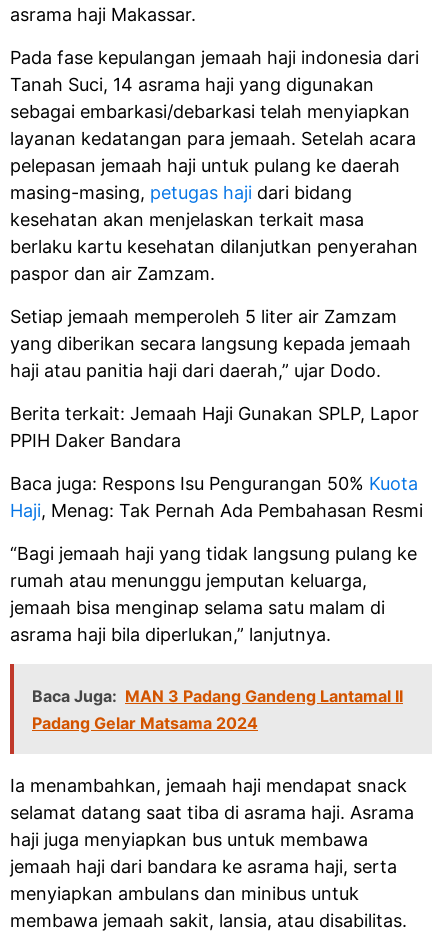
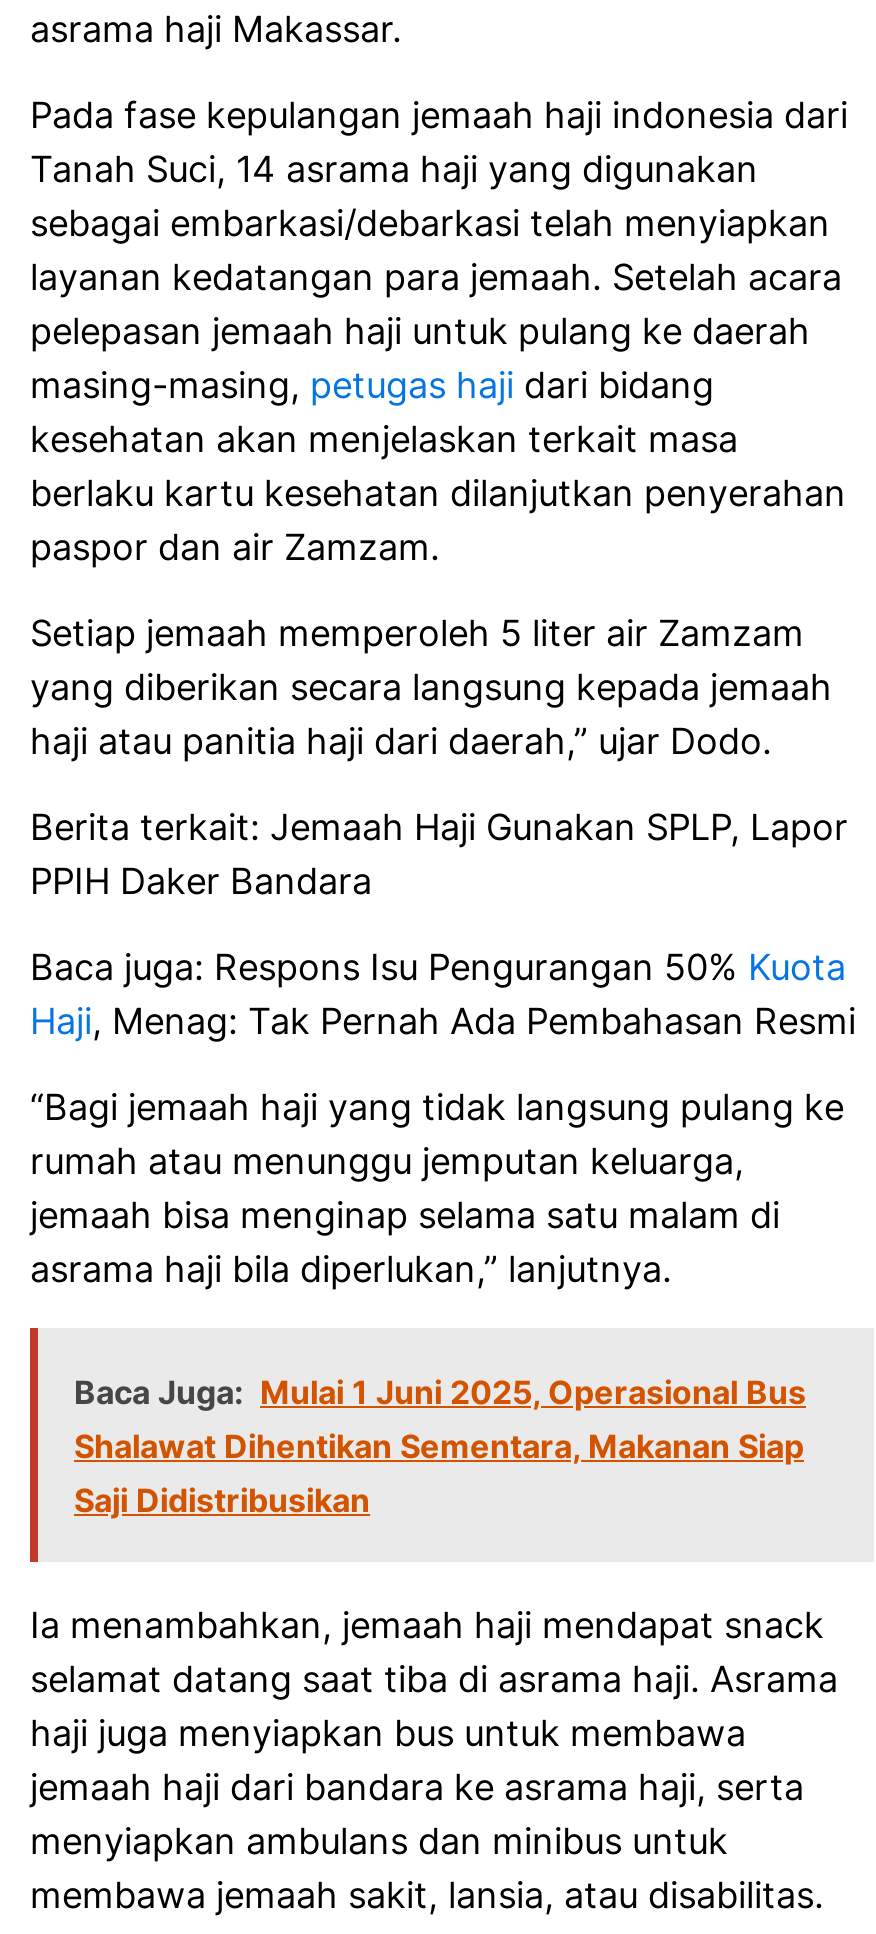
[32,686,403,733] Baca Juga: MAN 3 Padang Gandeng Lantamal II | Padang Gelar Matsama 2024 -> [74,1372,806,1520] Baca Juga: Mulai 1 Juni 2025, Operasional Bus | Shalawat Dihentikan Sementara, Makanan Siap | Saji Didistribusikan

